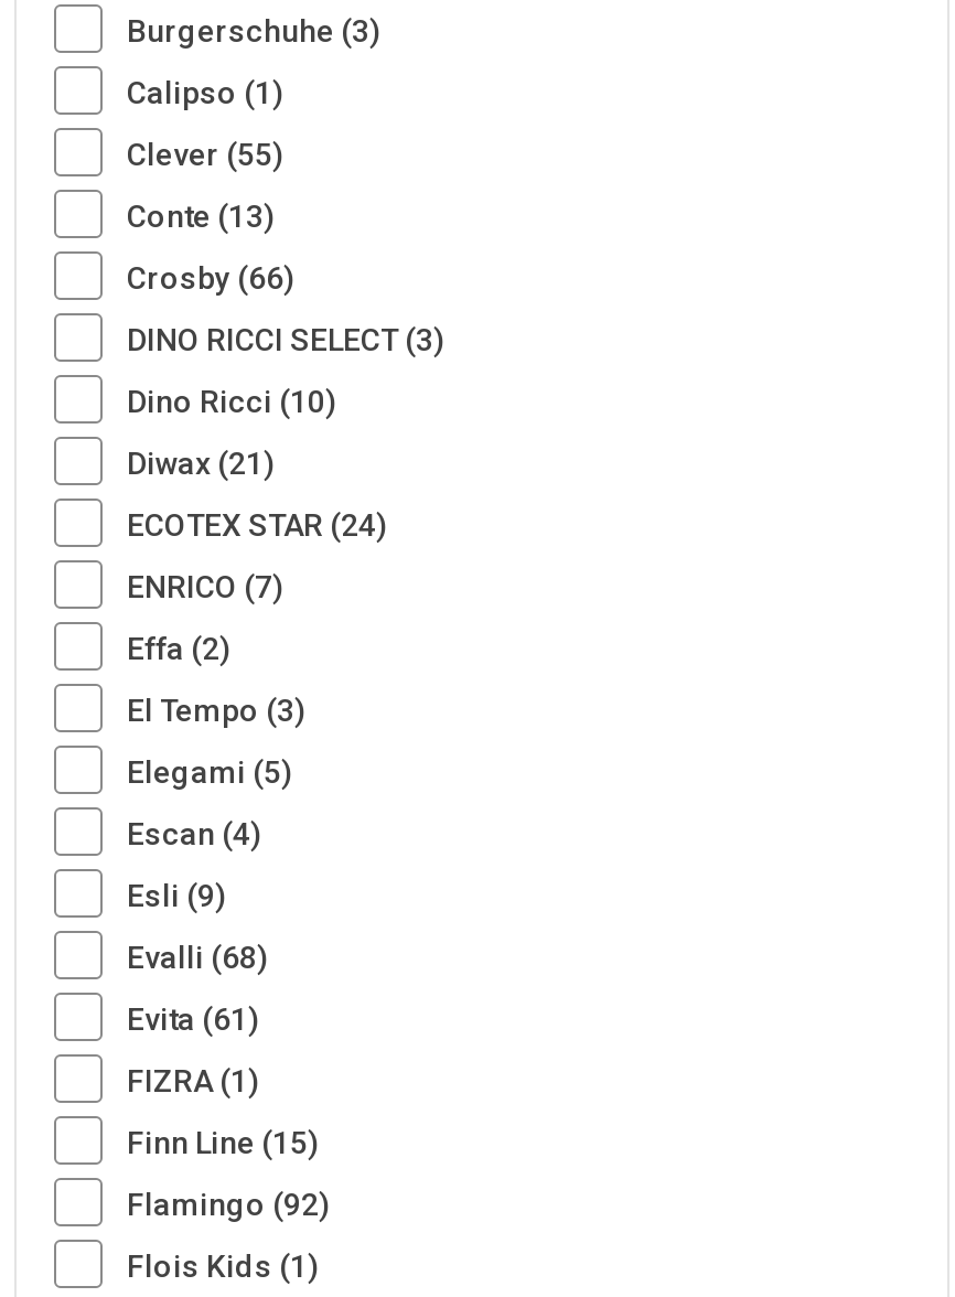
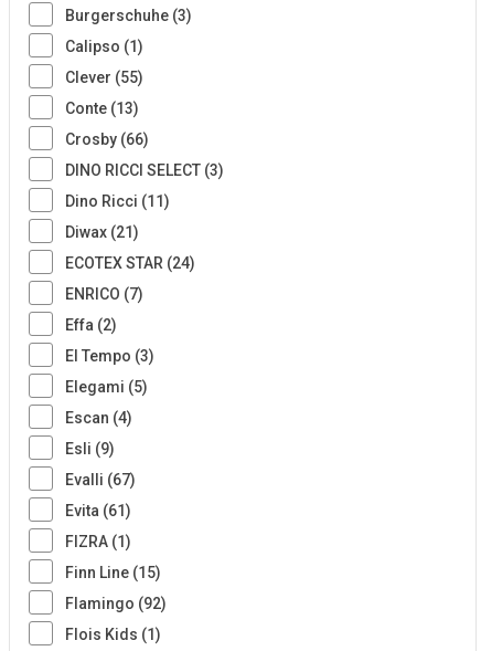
[127,384,336,420] Dino Ricci (10) -> [65,193,170,210] Dino Ricci (11)
[127,940,268,975] Evalli (68) -> [65,471,136,489] Evalli (67)

